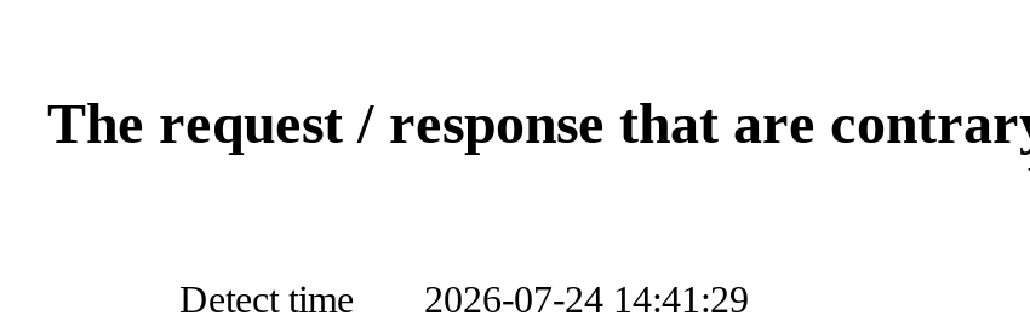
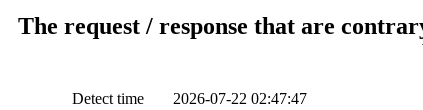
[179,278,749,319] Detect time 2026-07-24 14:41:29 -> [72,90,307,107] Detect time 2026-07-22 02:47:47

